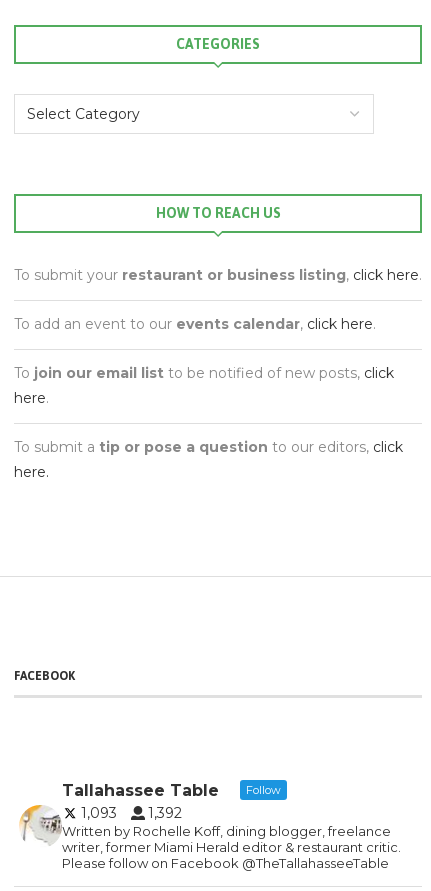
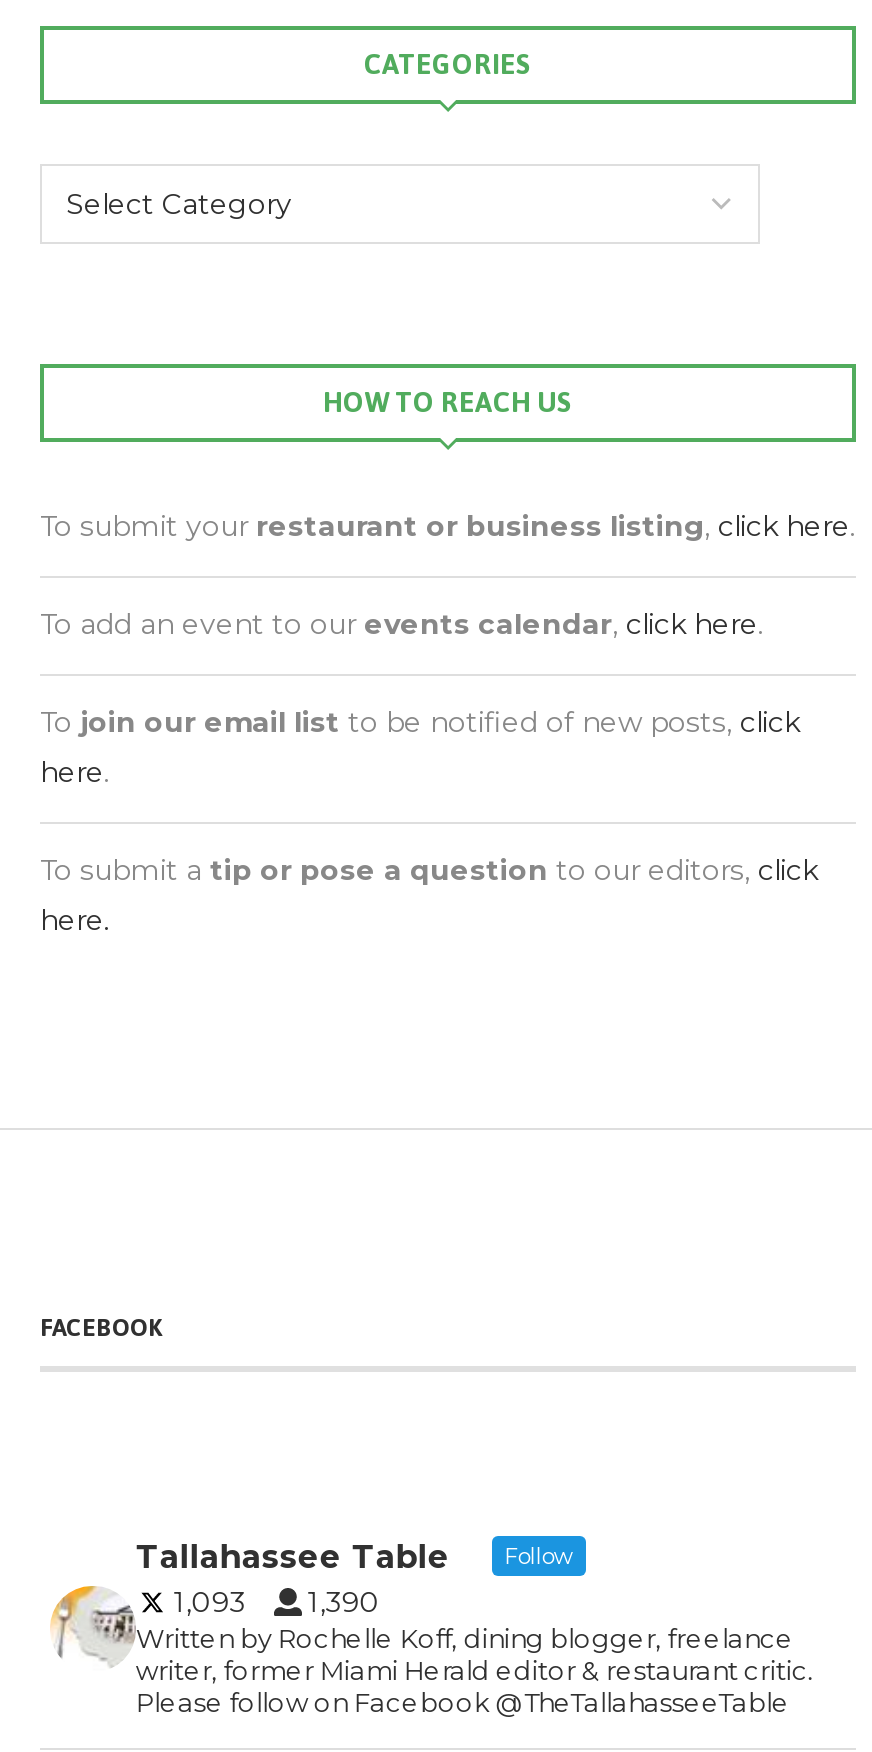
[81,804,182,822] 1,093 1,392 -> [174,1585,380,1621] 1,093 1,390

